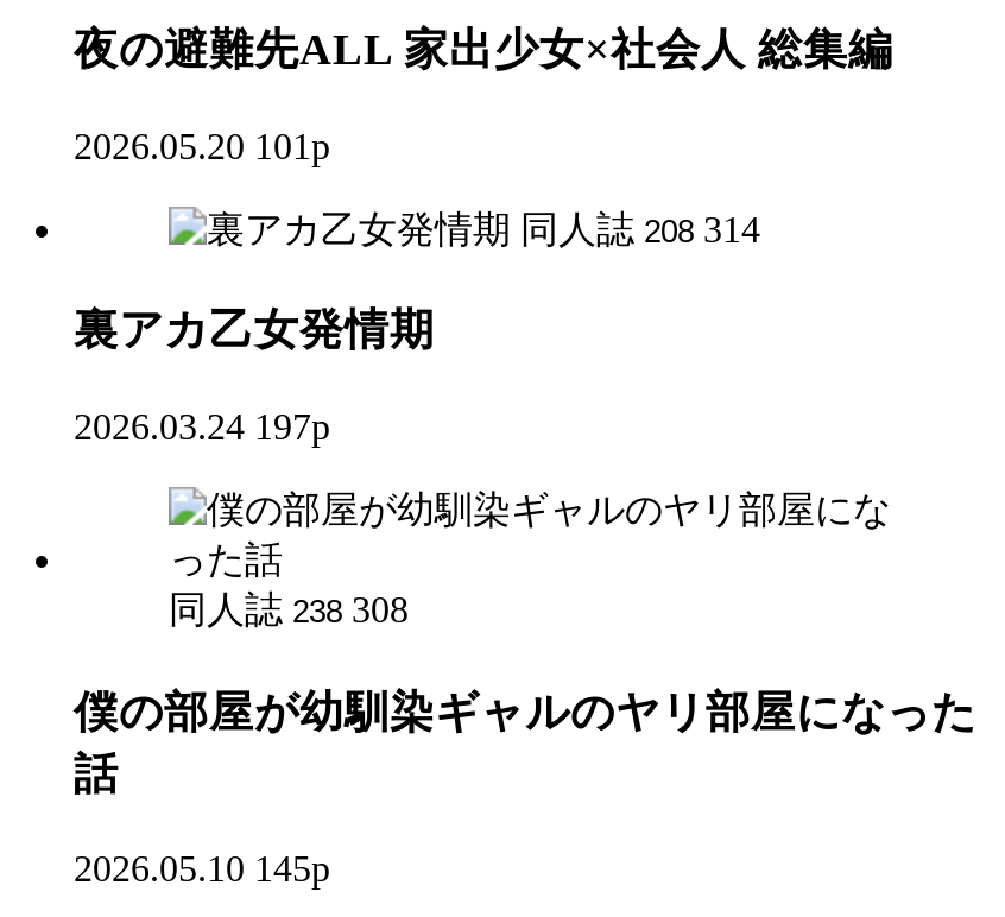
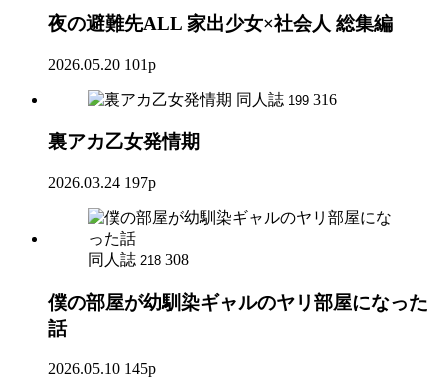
[520,208,760,248] 同人誌 208 314 -> [236,90,337,107] 同人誌 199 316
[169,589,409,629] 同人誌 238 308 -> [88,251,189,268] 同人誌 218 308

